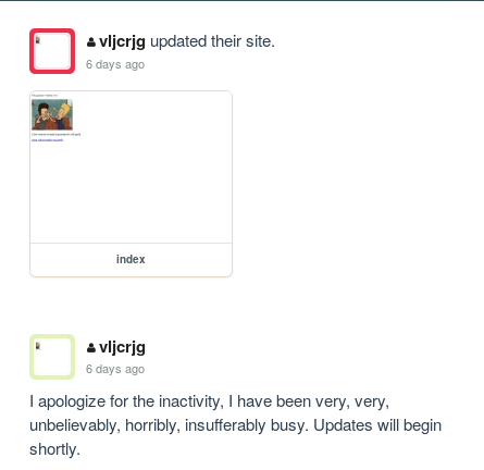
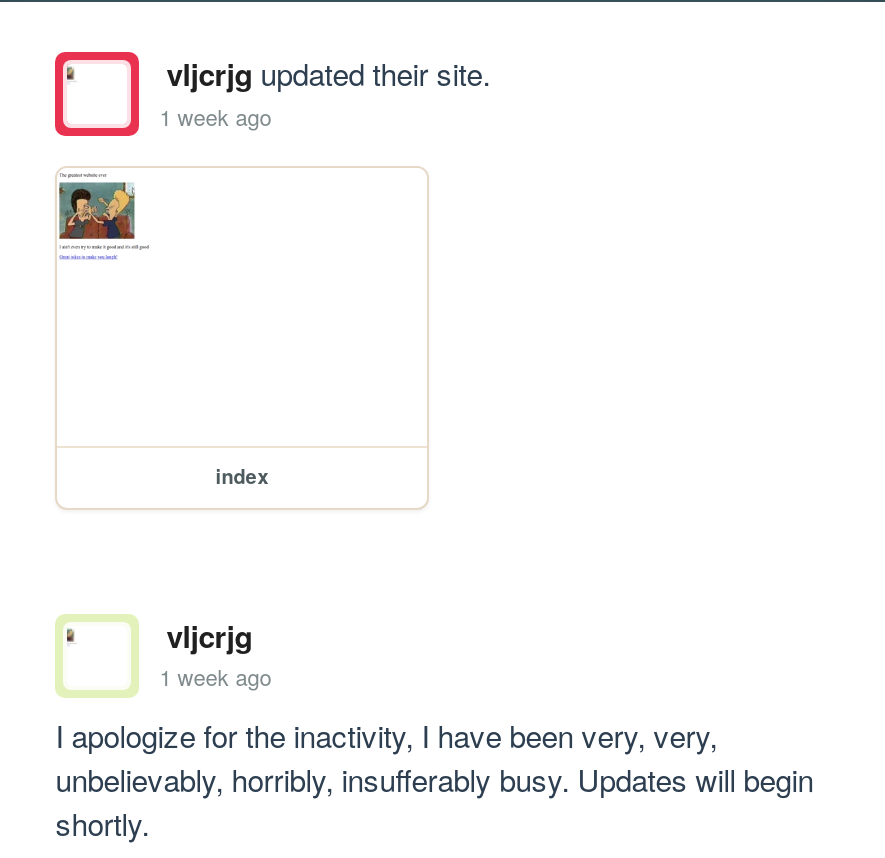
[86,54,145,71] 6 days ago -> [159,99,271,131] 1 week ago
[86,359,145,377] 6 days ago -> [159,660,271,692] 1 week ago

